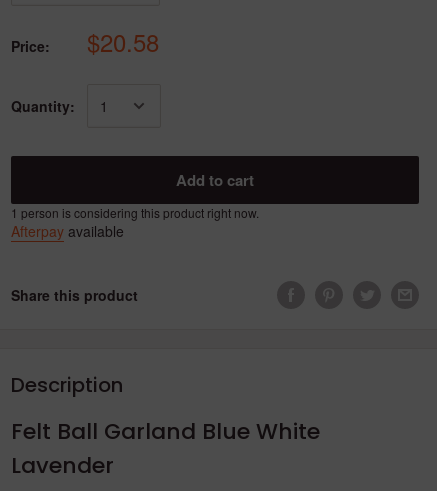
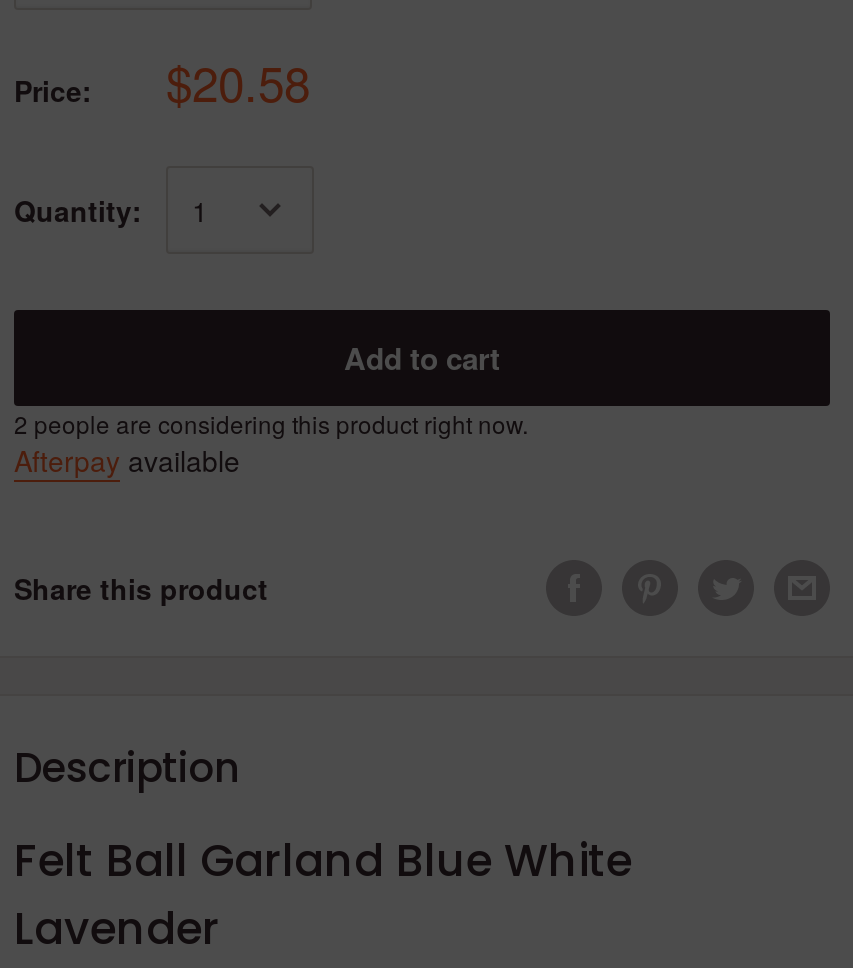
[11,204,259,221] 1 person is considering this product right now. -> [14,406,528,440] 2 people are considering this product right now.

